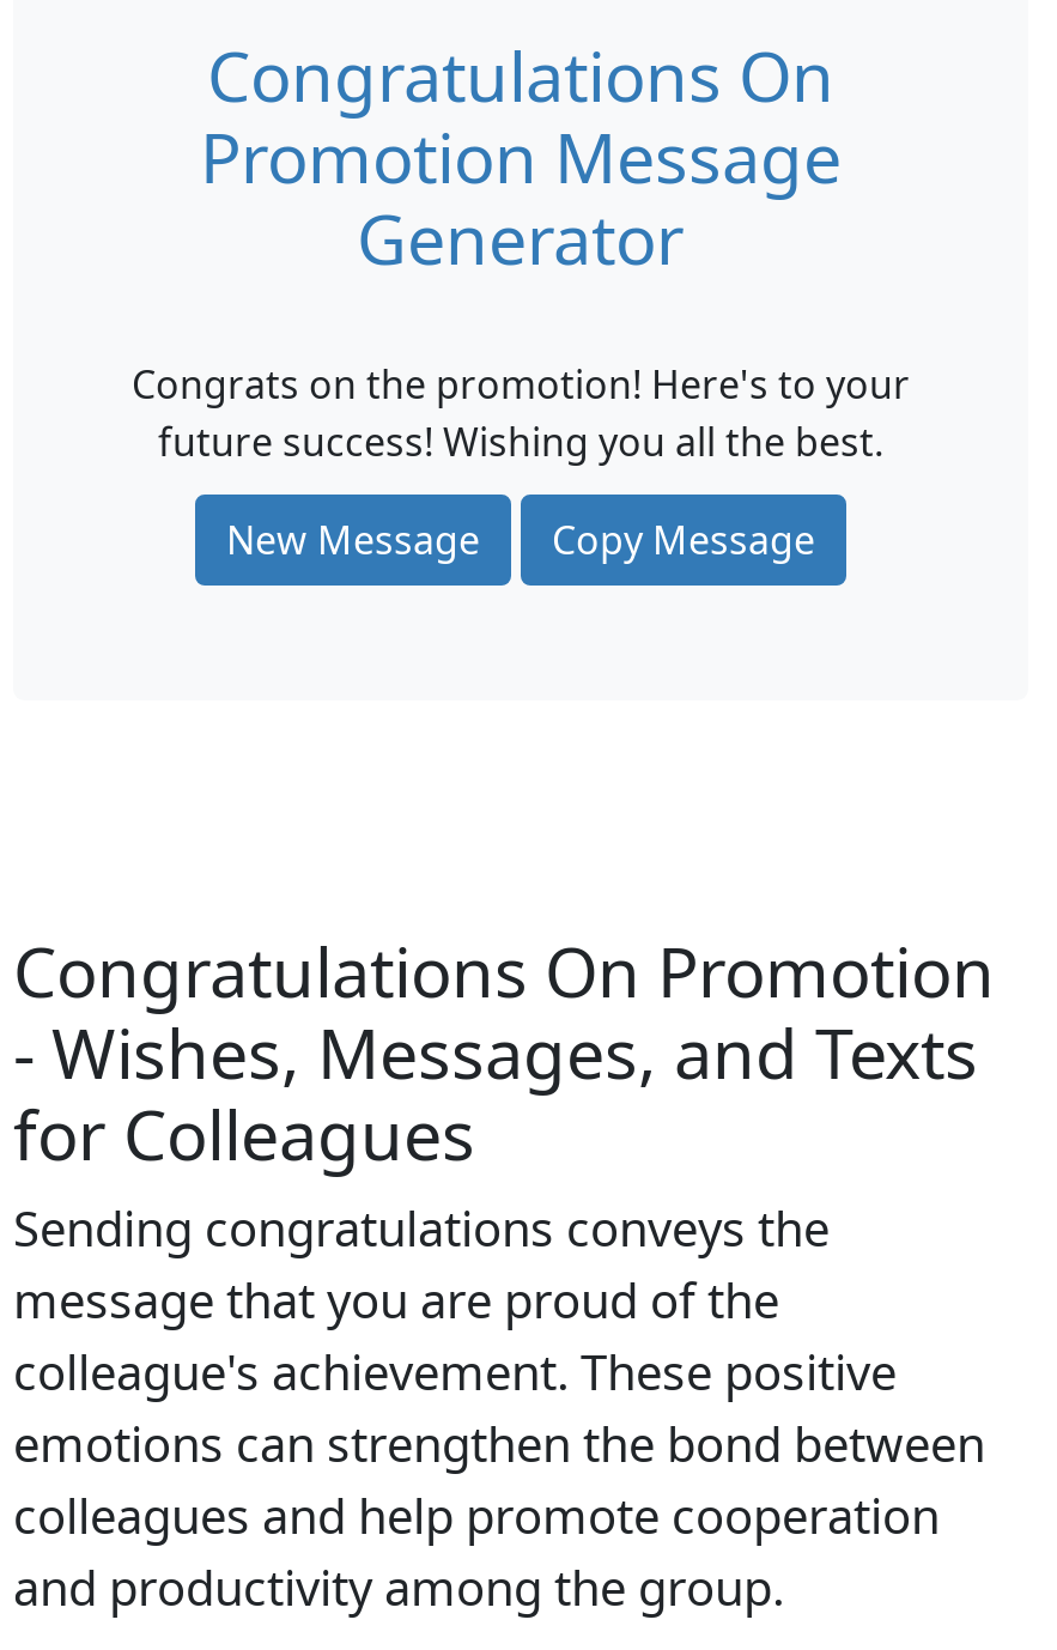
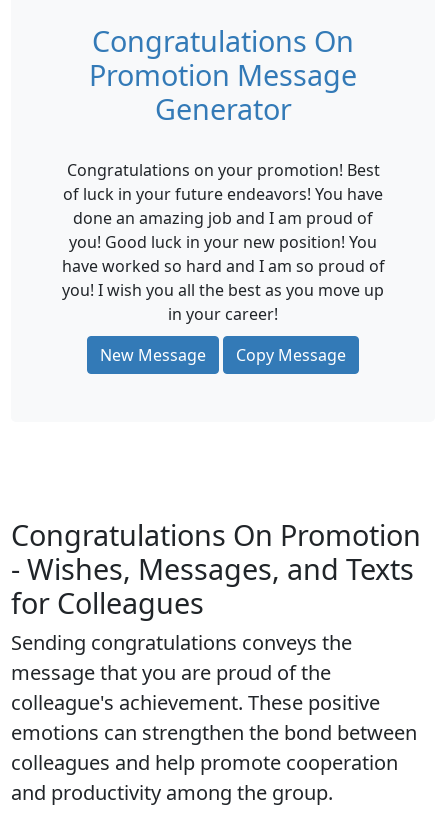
[132,358,910,468] Congrats on the promotion! Here's to your | future success! Wishing you all the best. -> [61,159,384,325] Congratulations on your promotion! Best | of luck in your future endeavors! You have | done an amazing job and I am proud of | you! Good luck in your new position! You | have worked so hard and I am so proud of | you! I wish you all the best as you move up | in your career!

